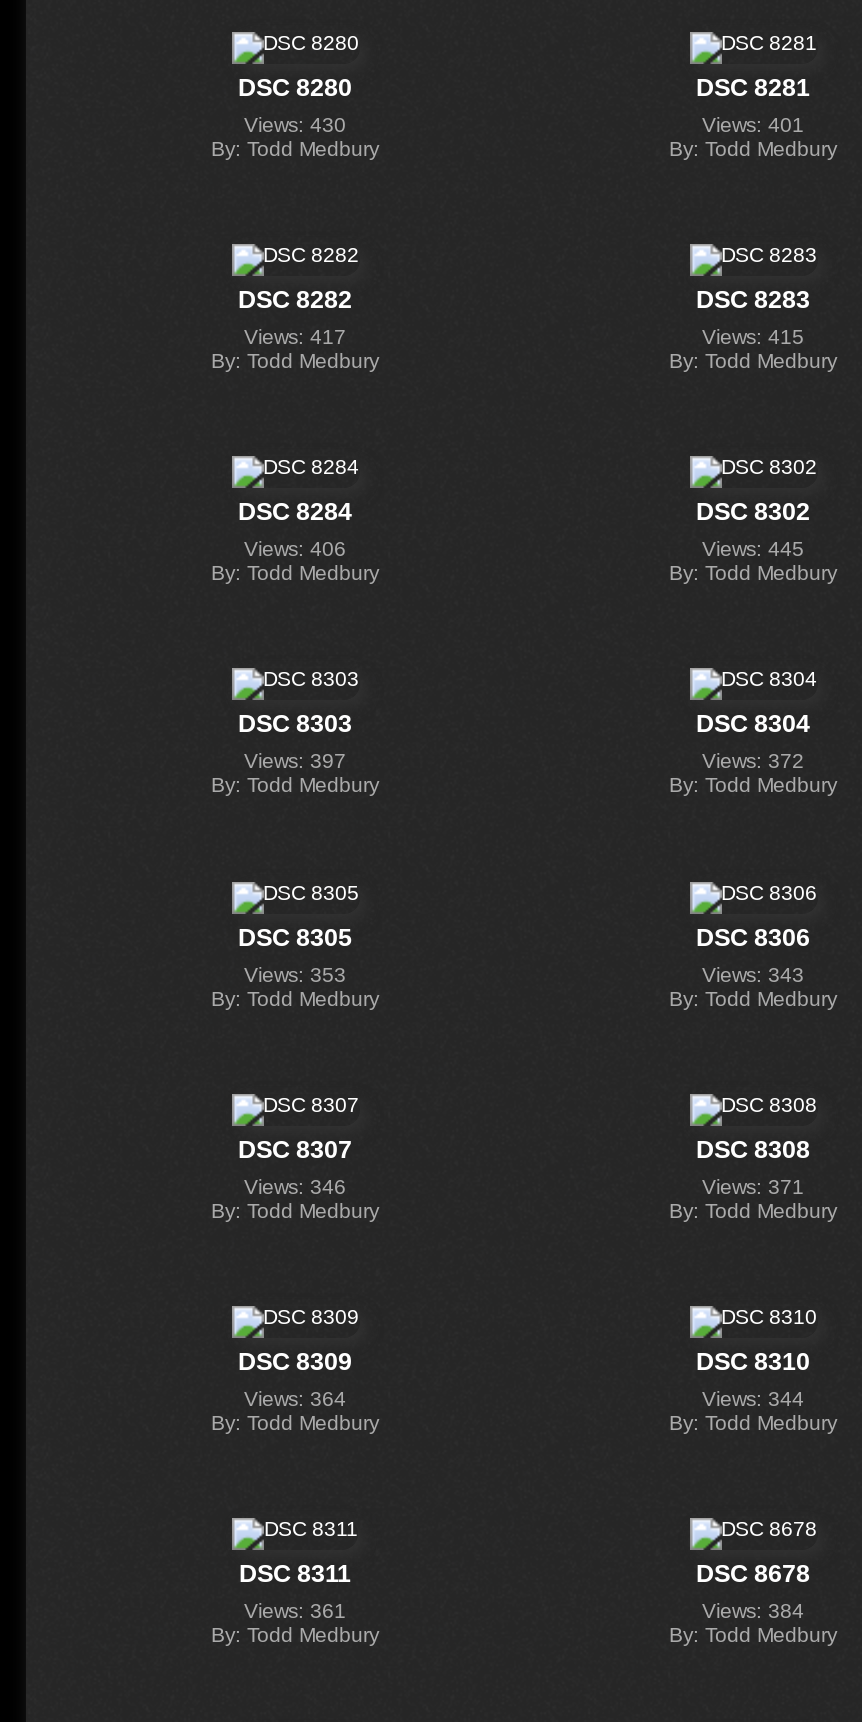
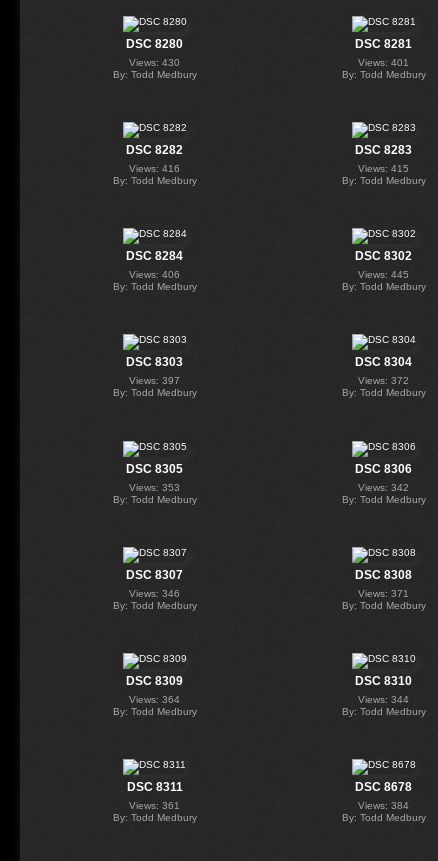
[244,326,346,348] Views: 417 -> [129,163,180,174] Views: 416
[702,963,804,985] Views: 343 -> [358,482,409,493] Views: 342

